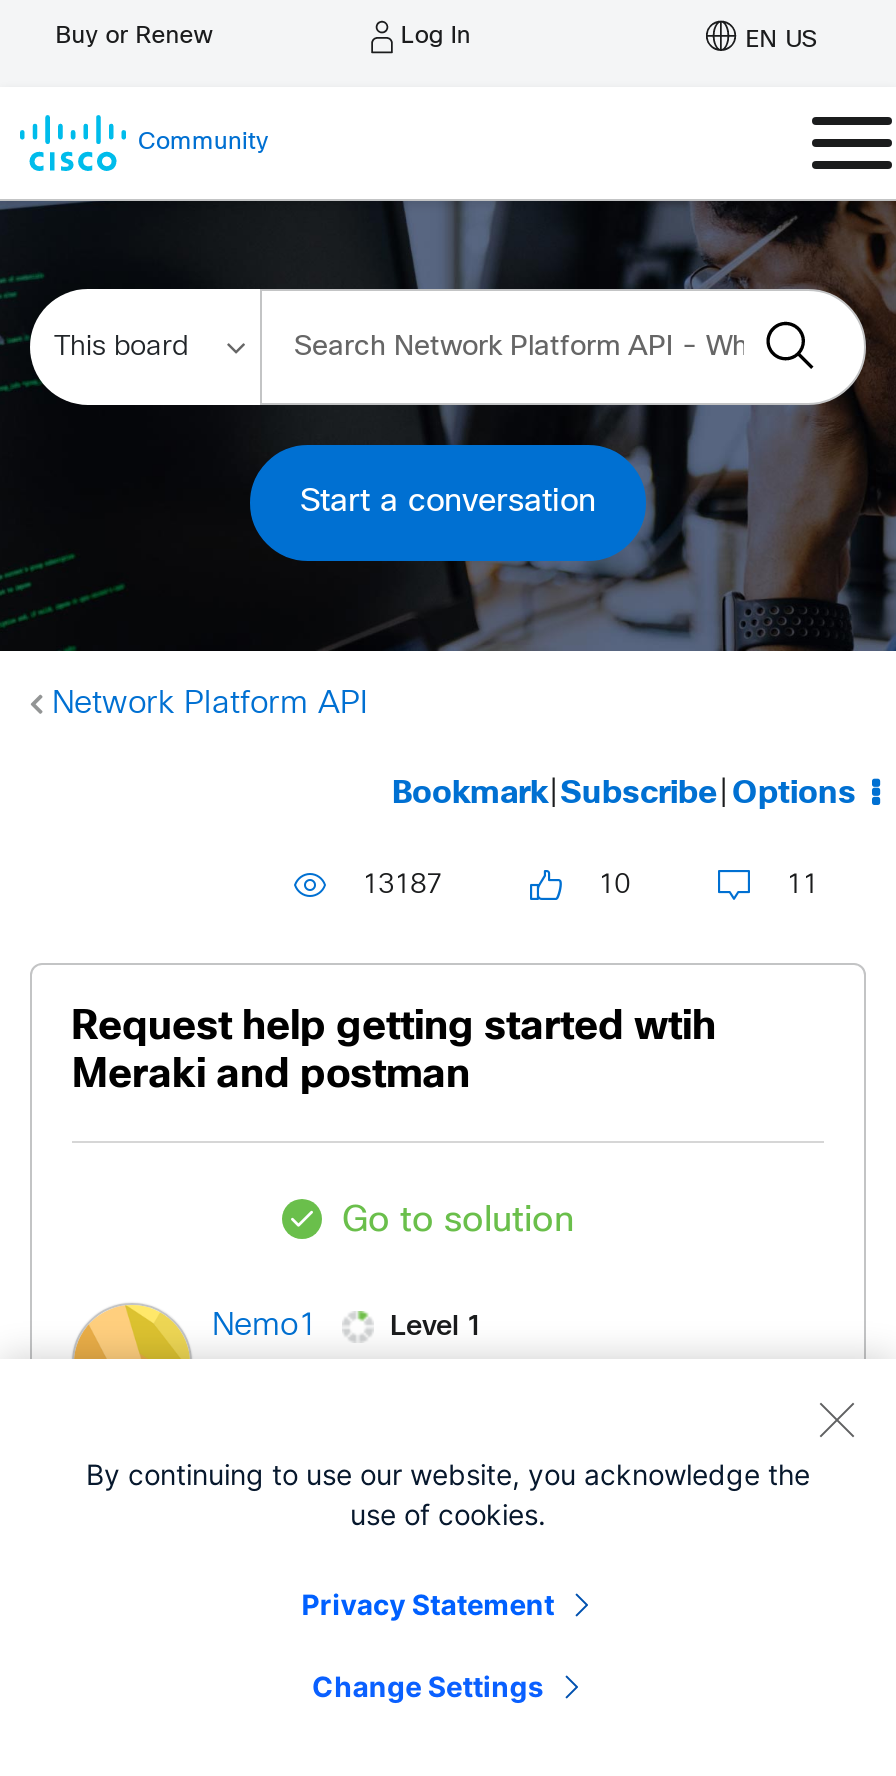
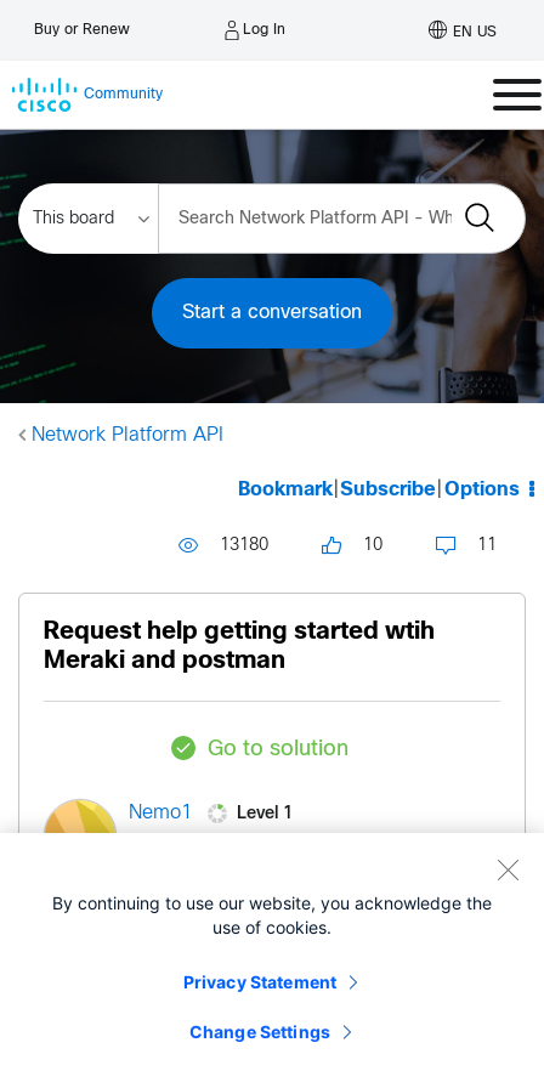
[362,873,442,899] 13187 -> [220,538,268,554] 13180

